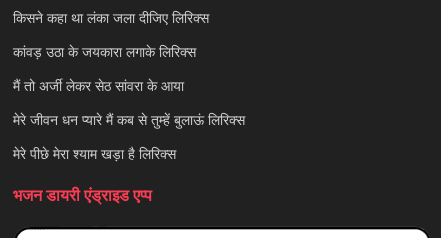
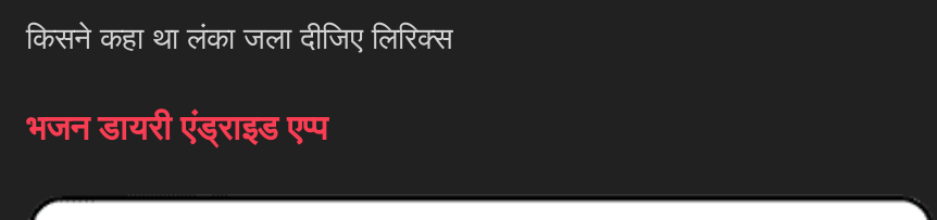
[13,41,245,163] कांवड़ उठा के जयकारा लगाके लिरिक्स | मैं तो अर्जी लेकर सेठ सांवरा के आया | मेरे जीवन धन प्यारे मैं कब से तुम्हें बुलाऊं लिरिक्स | मेरे पीछे मेरा श्याम खड़ा है लिरिक्स -> none

